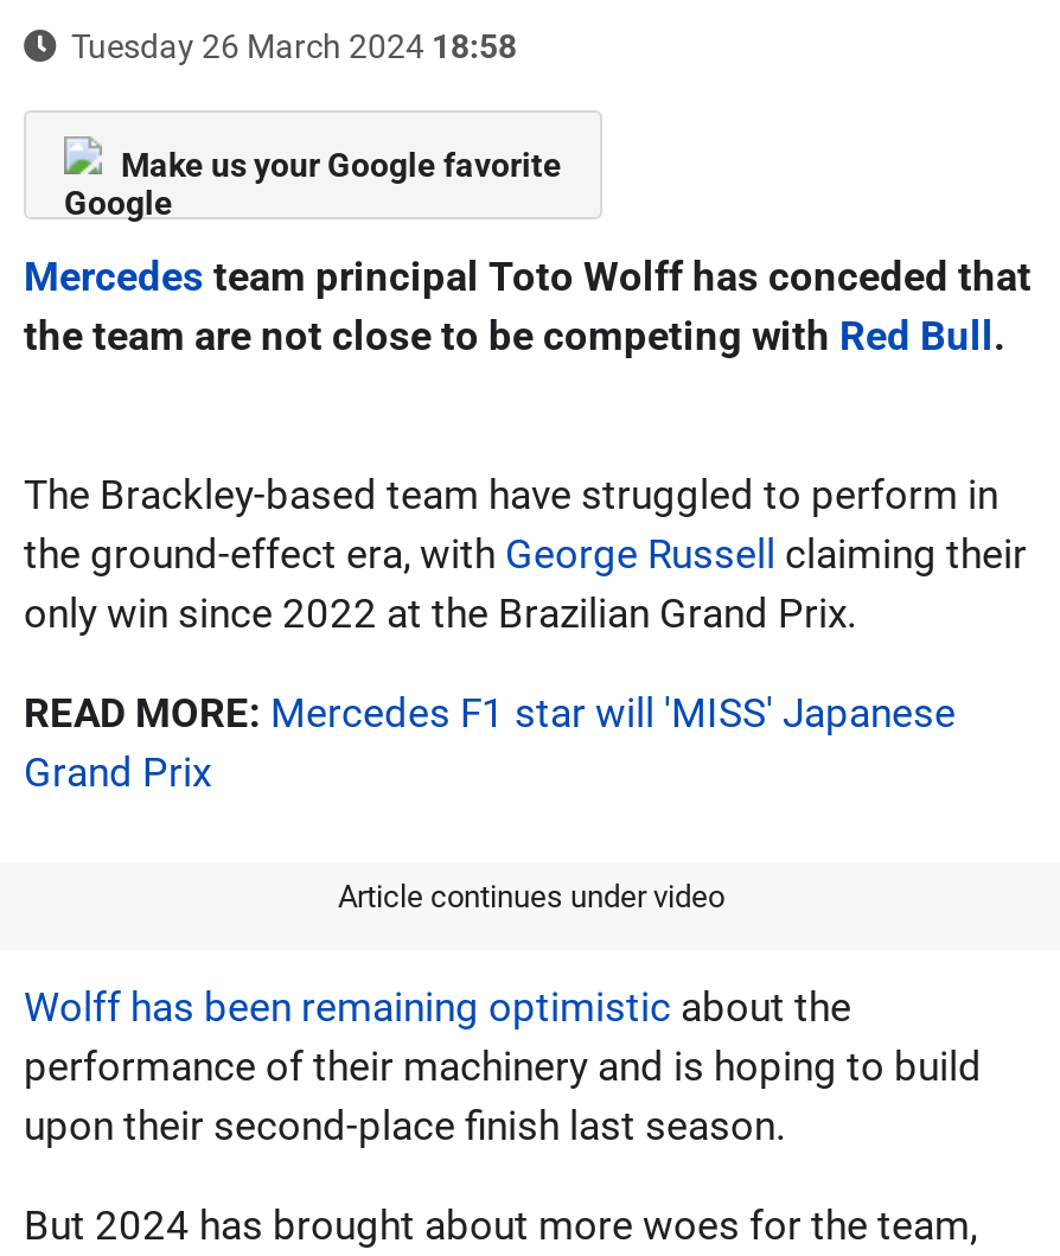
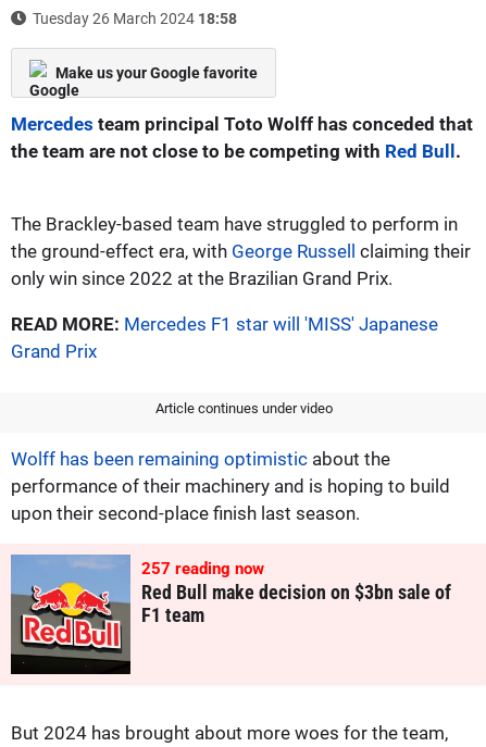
none -> [10,553,451,675] [image] | 257 reading now | Red Bull make decision on $3bn sale of | F1 team

